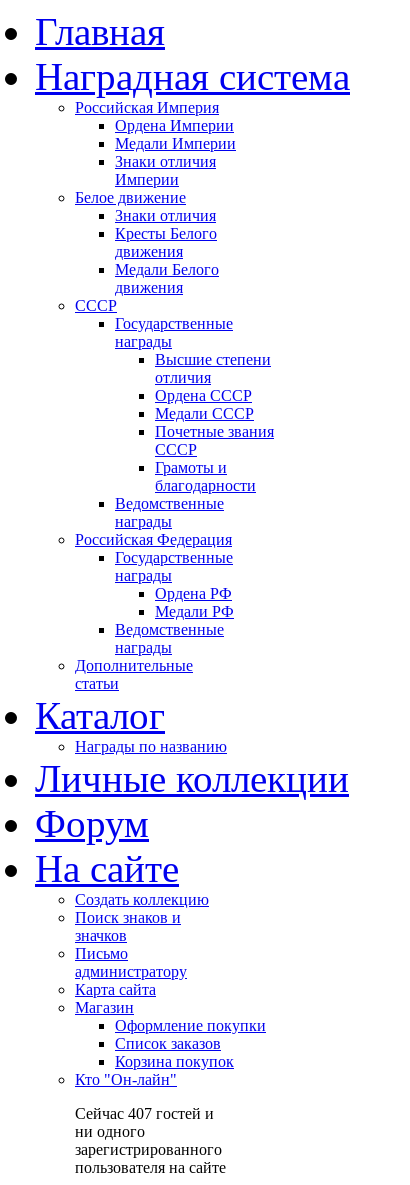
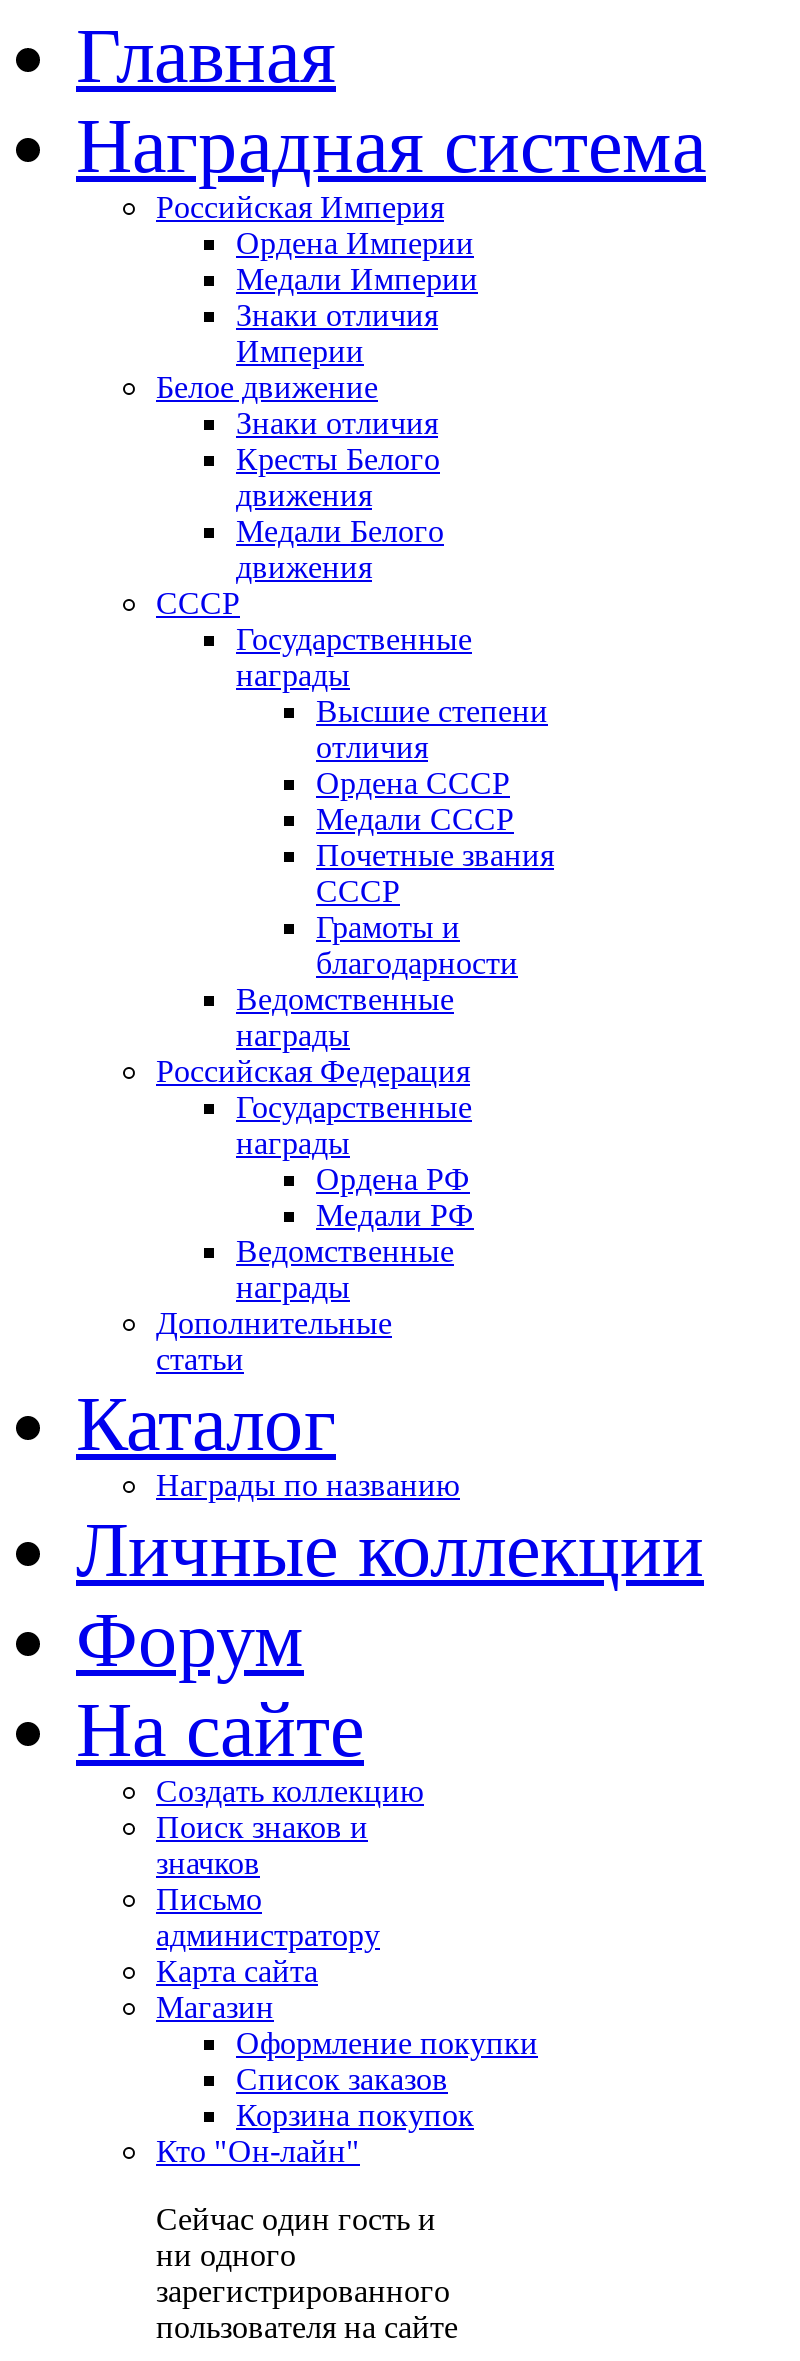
[75,1105,214,1122] Сейчас 407 гостей и -> [156,2202,436,2236] Сейчас один гость и

